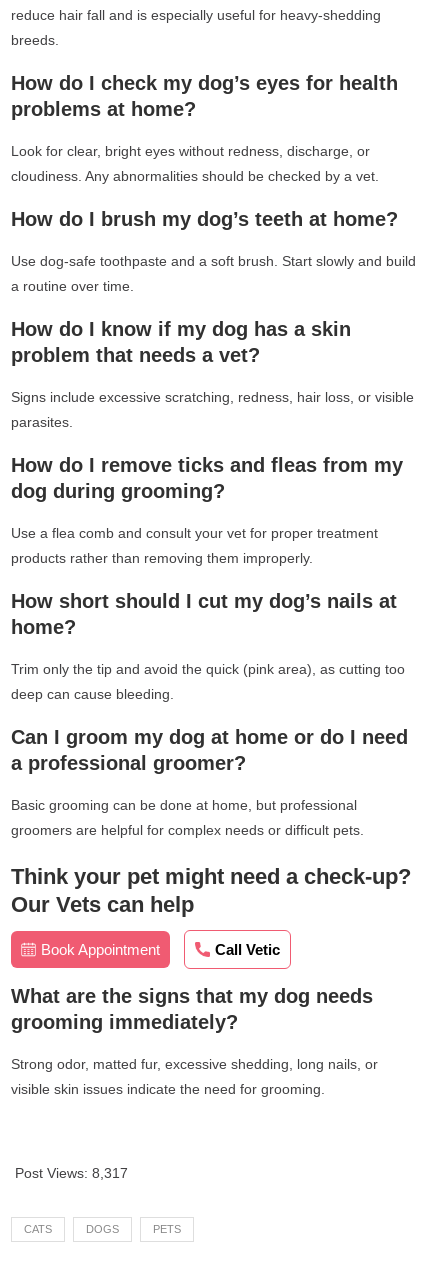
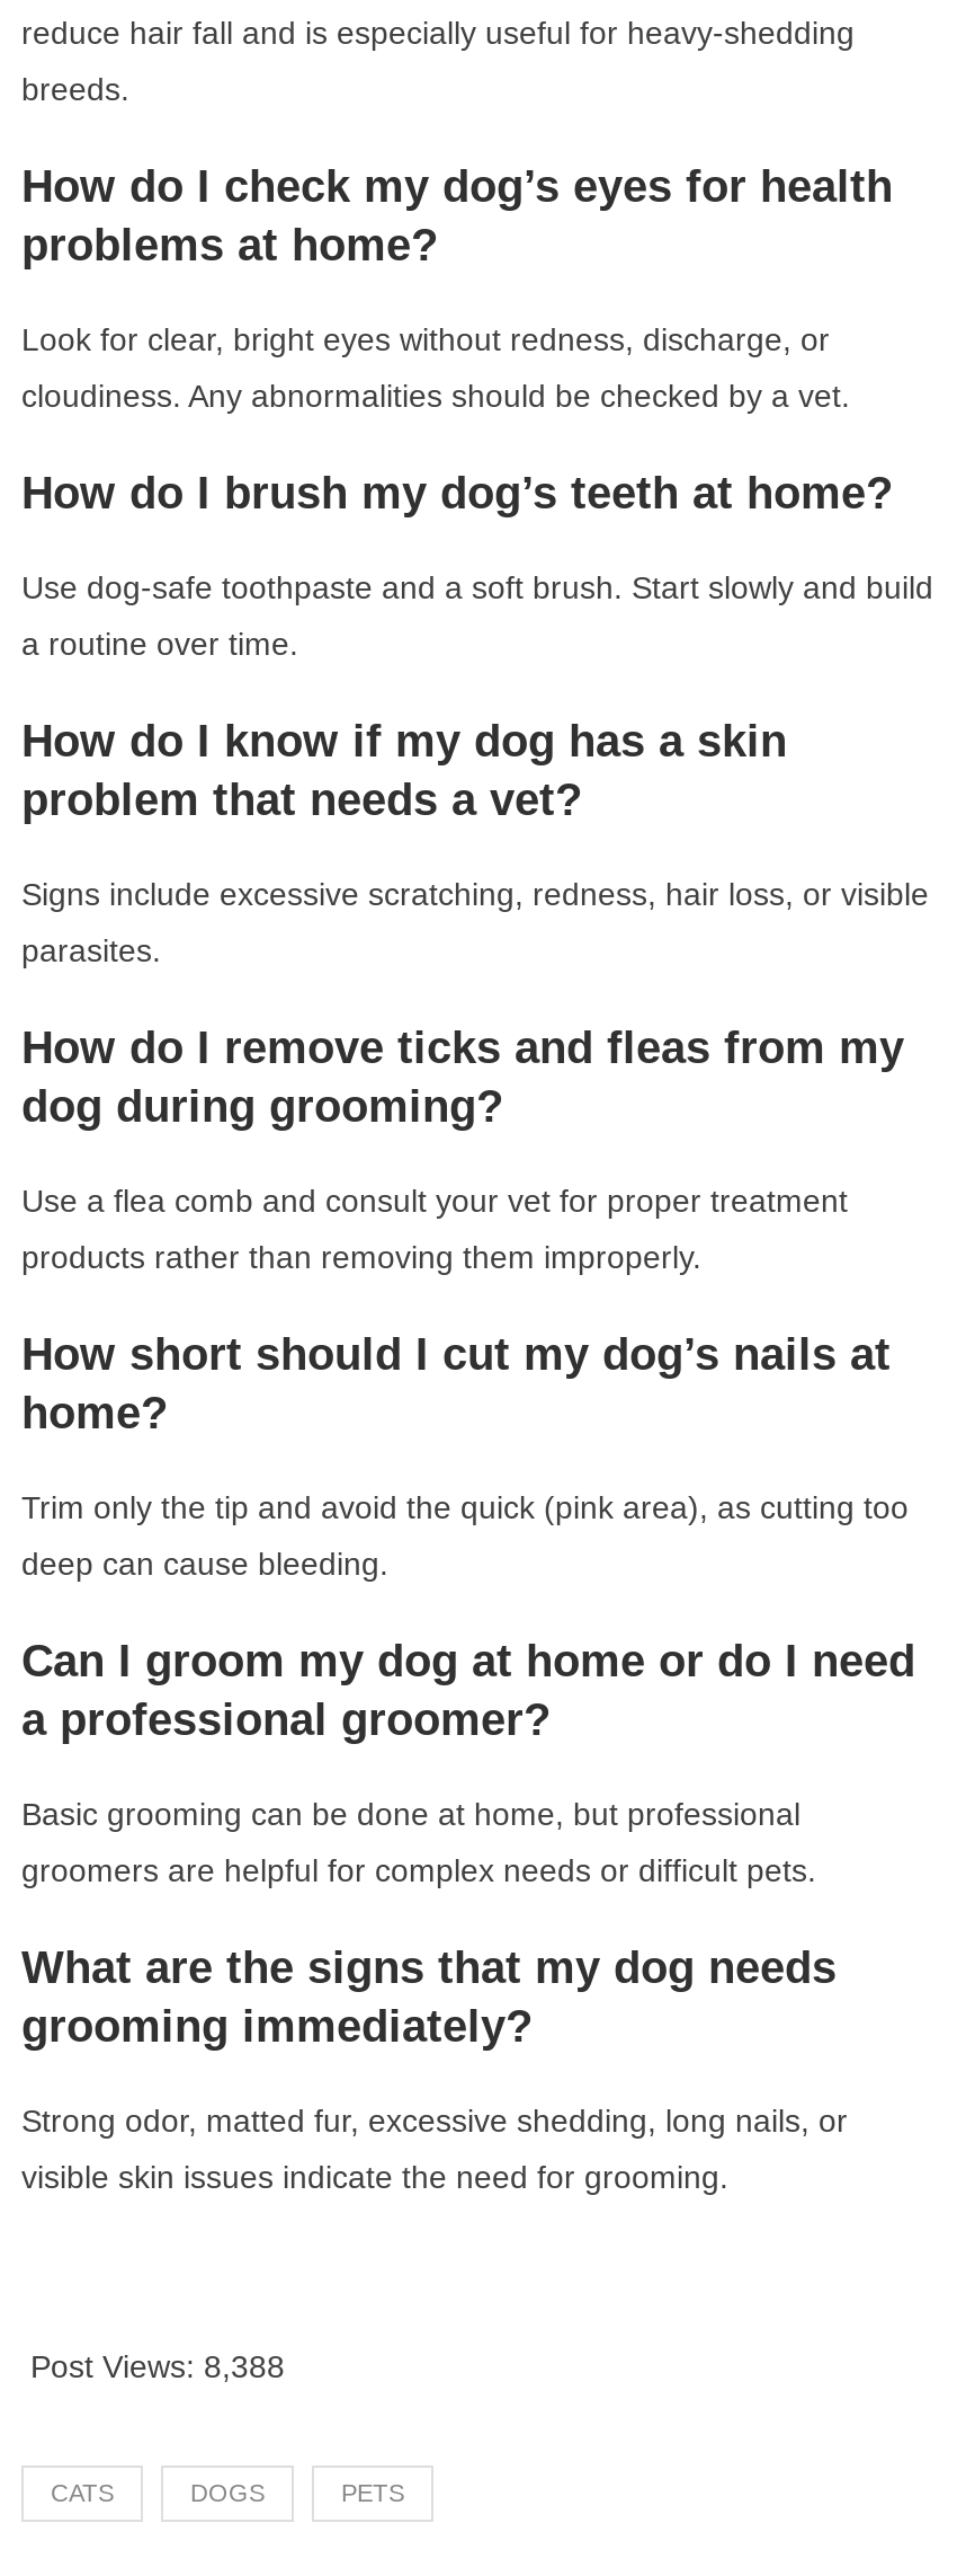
[11,864,411,958] Think your pet might need a check-up? | Our Vets can help | Book Appointment | Call Vetic -> none
[15,1165,128,1181] Post Views: 8,317 -> [30,2349,285,2385] Post Views: 8,388

